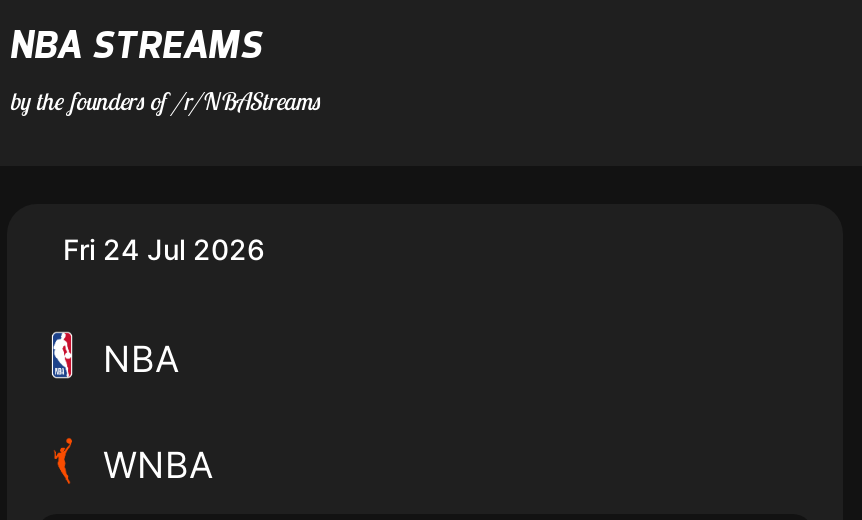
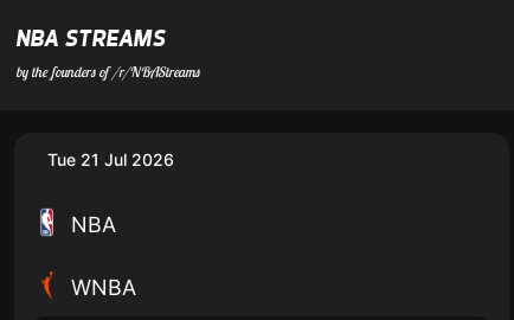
[63,231,265,265] Fri 24 Jul 2026 -> [47,149,174,169] Tue 21 Jul 2026

